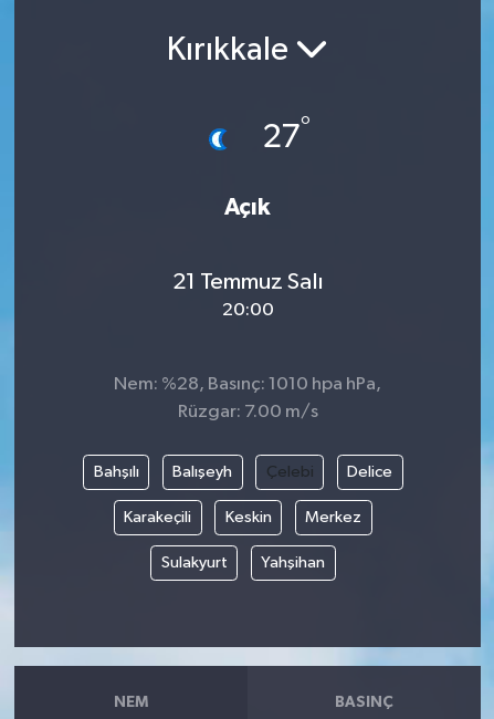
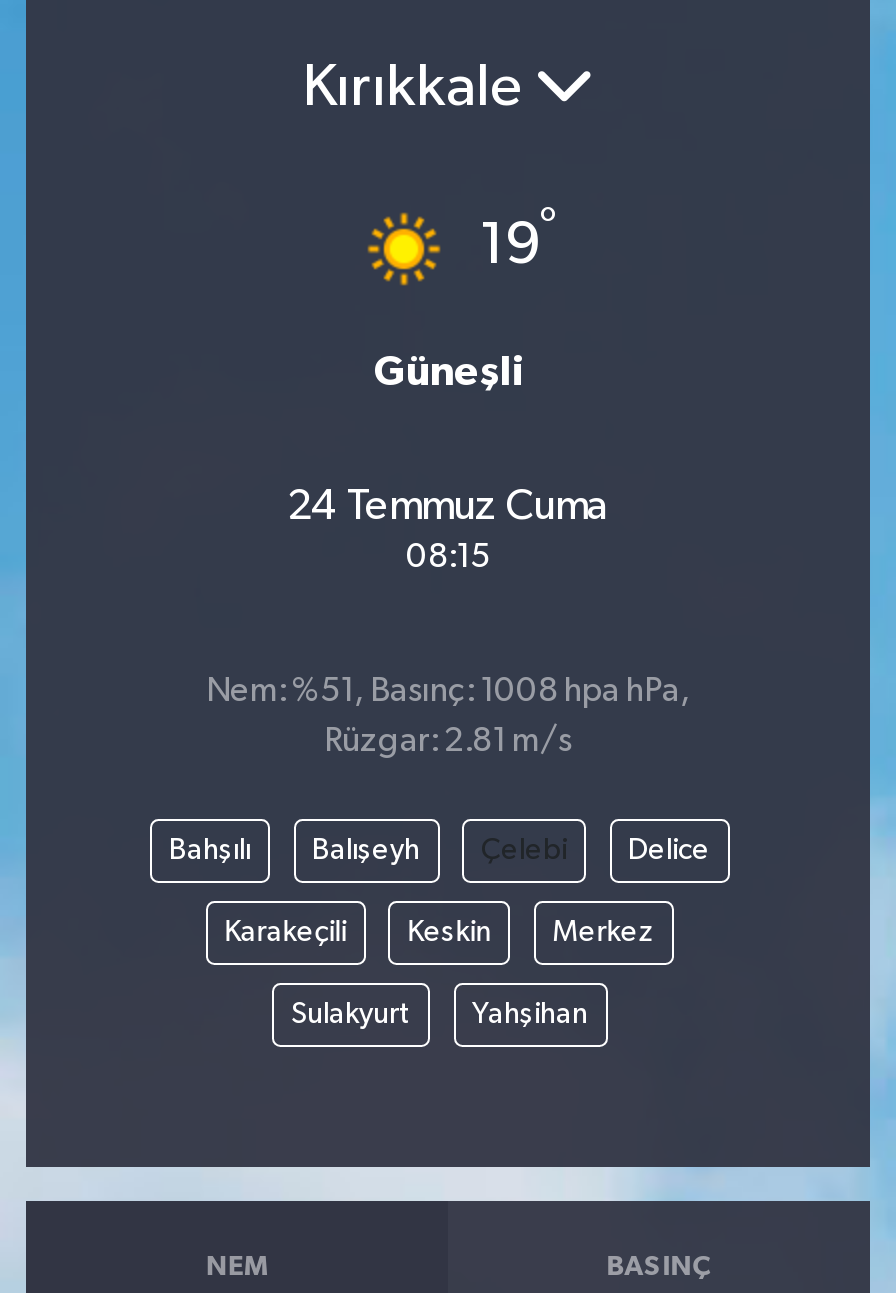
[203,115,311,159] [image] | 27° -> [366,205,557,287] [image] | 19°
[224,196,271,219] Açık -> [374,351,522,393] Güneşli
[172,269,323,319] 21 Temmuz Salı | 20:00 -> [287,484,609,574] 24 Temmuz Cuma | 08:15
[114,375,381,394] Nem: %28, Basınç: 1010 hpa hPa, -> [206,675,690,709] Nem: %51, Basınç: 1008 hpa hPa,
[177,403,318,422] Rüzgar: 7.00 m/s -> [324,725,572,759] Rüzgar: 2.81 m/s

